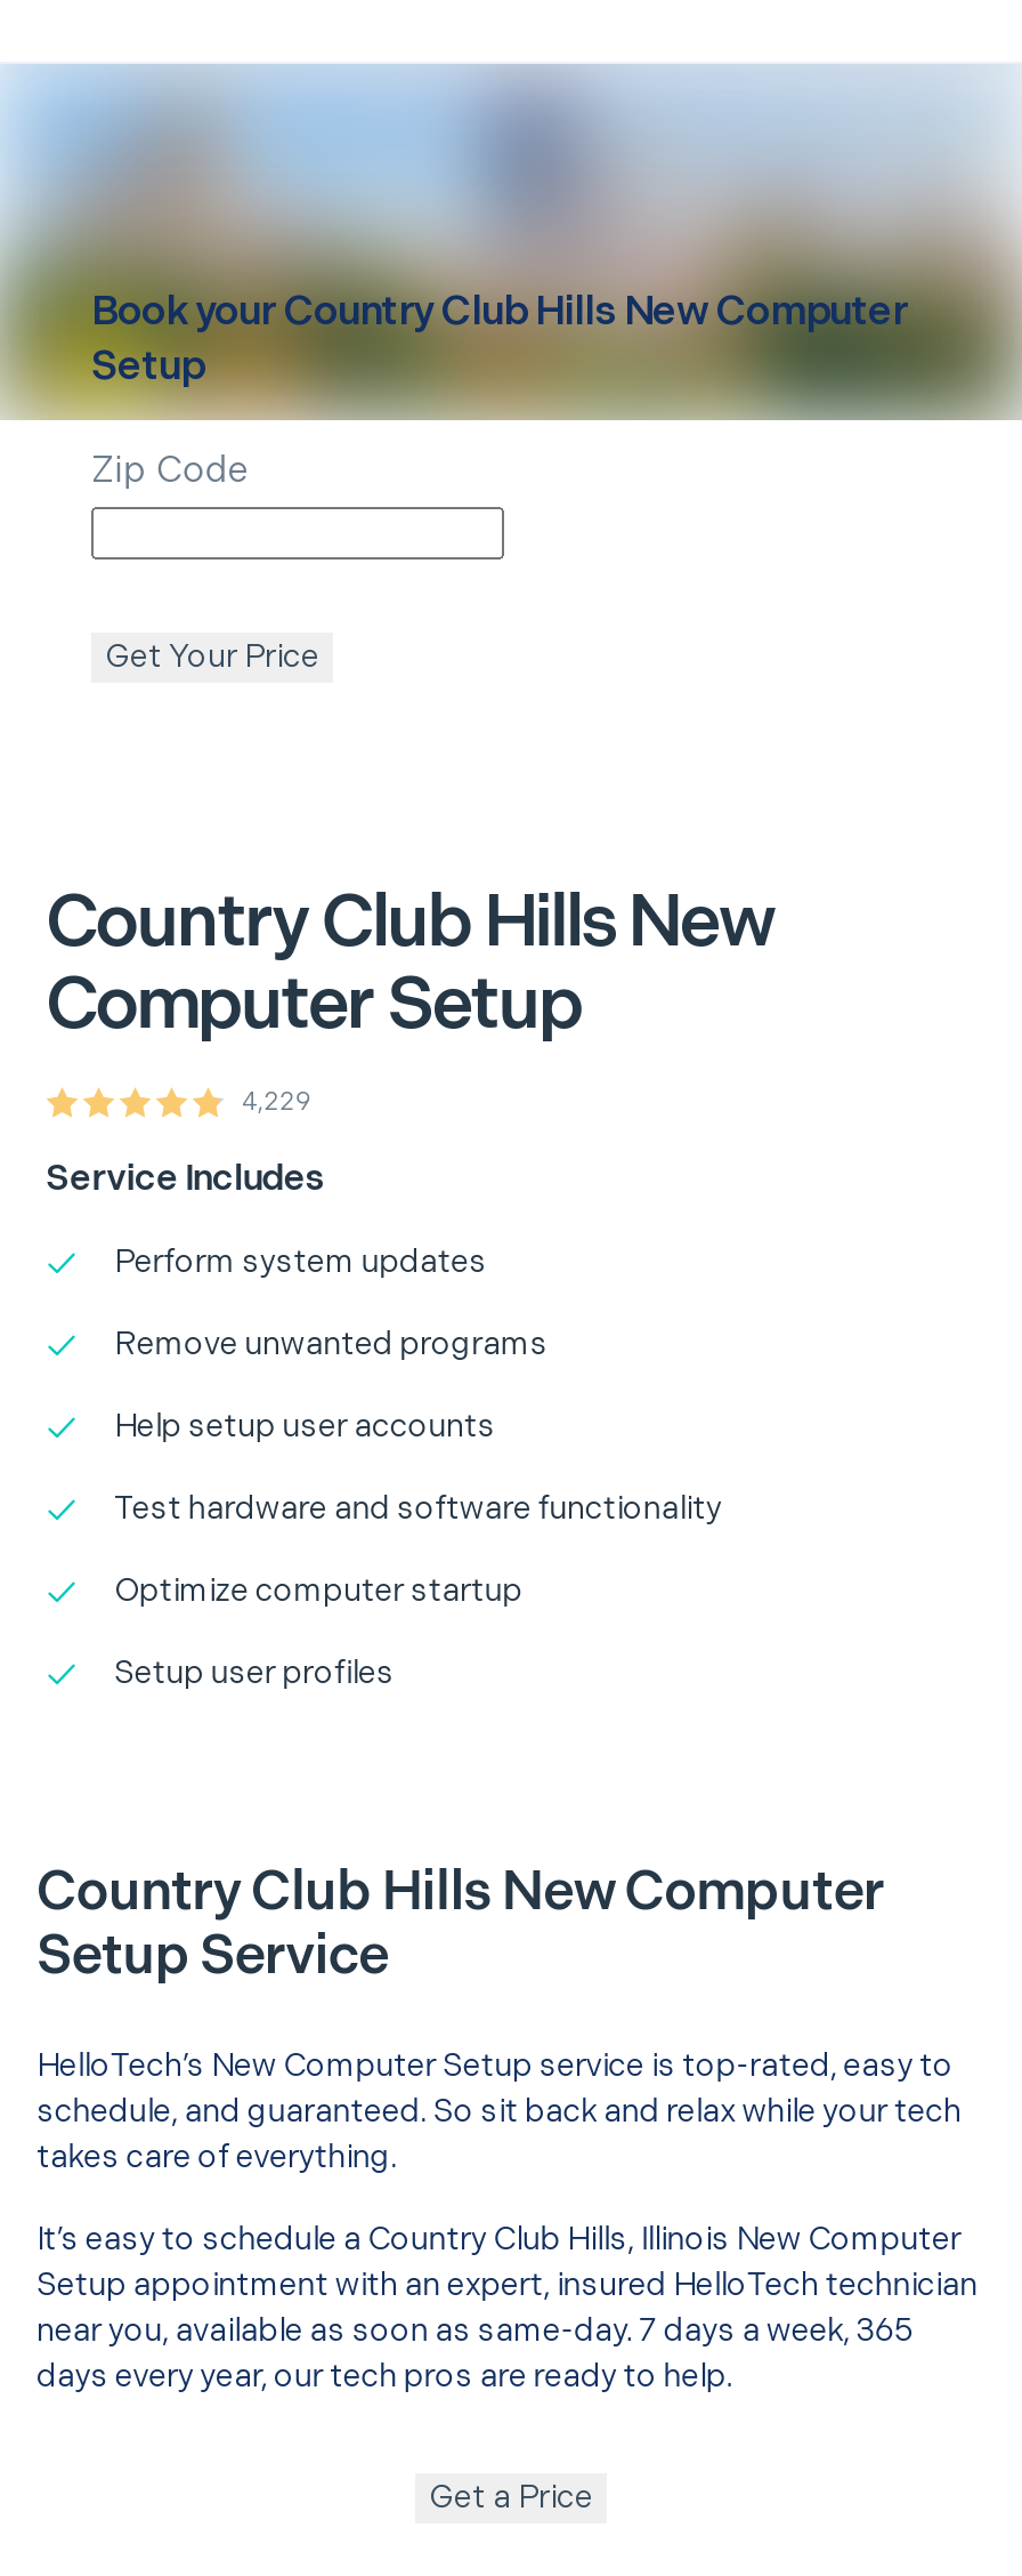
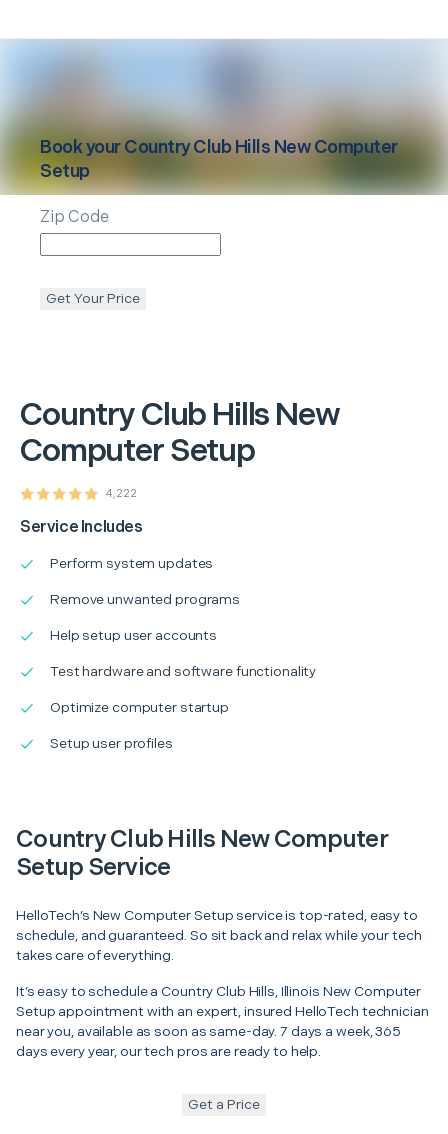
[242,1087,314,1116] 4,229 -> [106,487,137,500] 4,222

